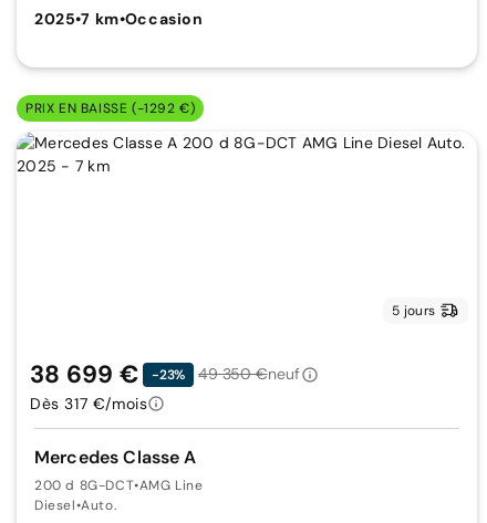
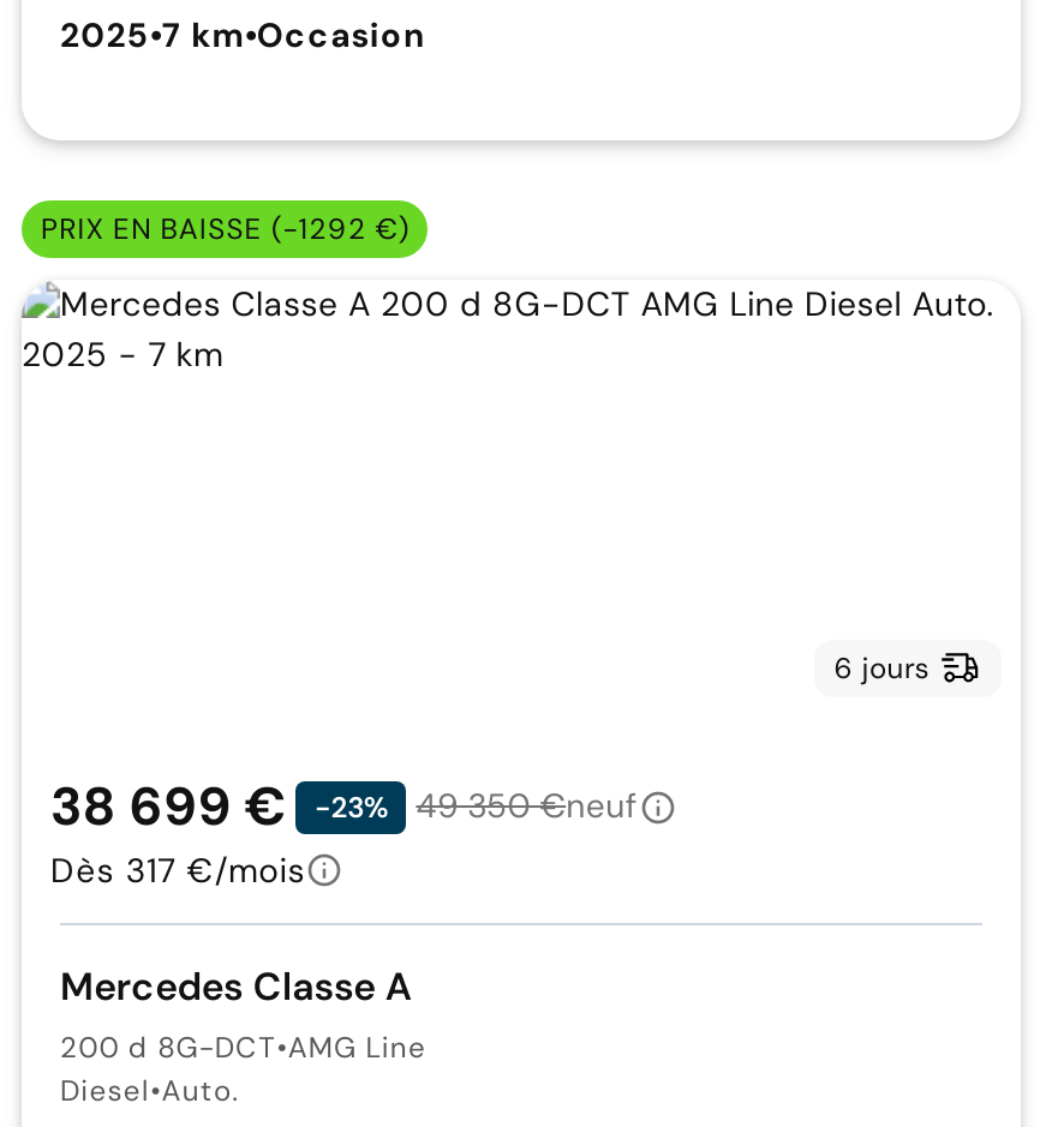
[392,302,435,319] 5 jours -> [834,649,930,687] 6 jours

